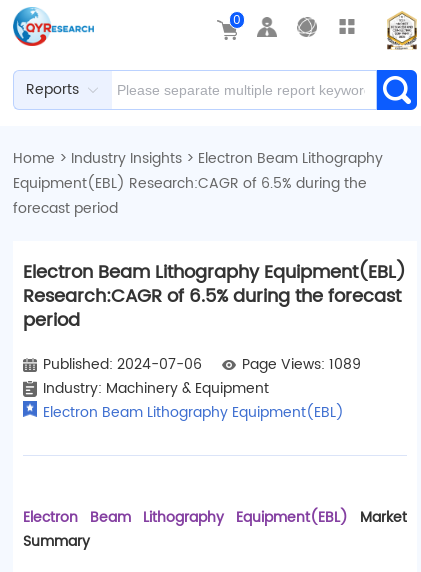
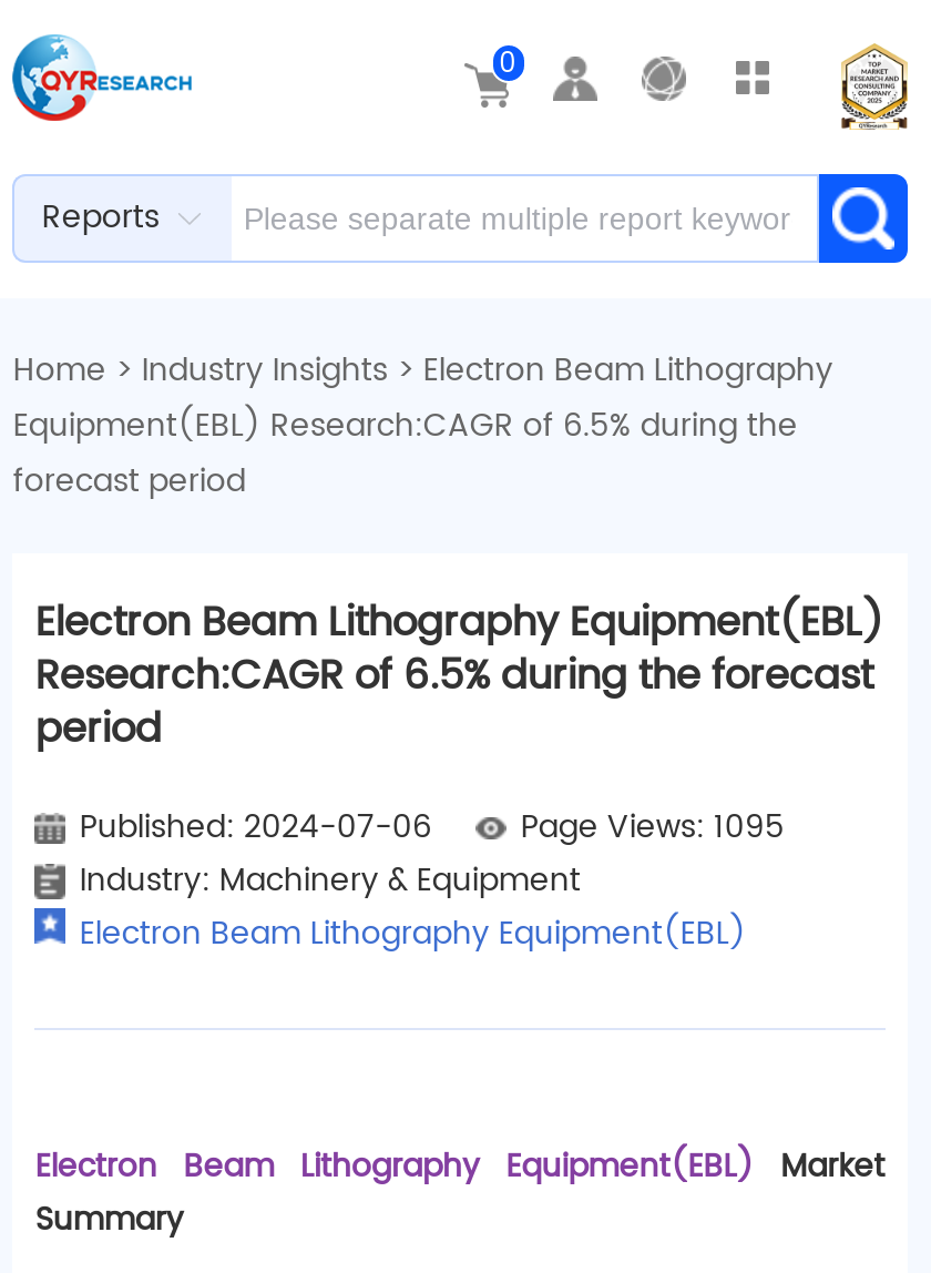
[43,353,361,376] Published: 2024-07-06 Page Views: 1089 -> [80,802,784,853] Published: 2024-07-06 Page Views: 1095

